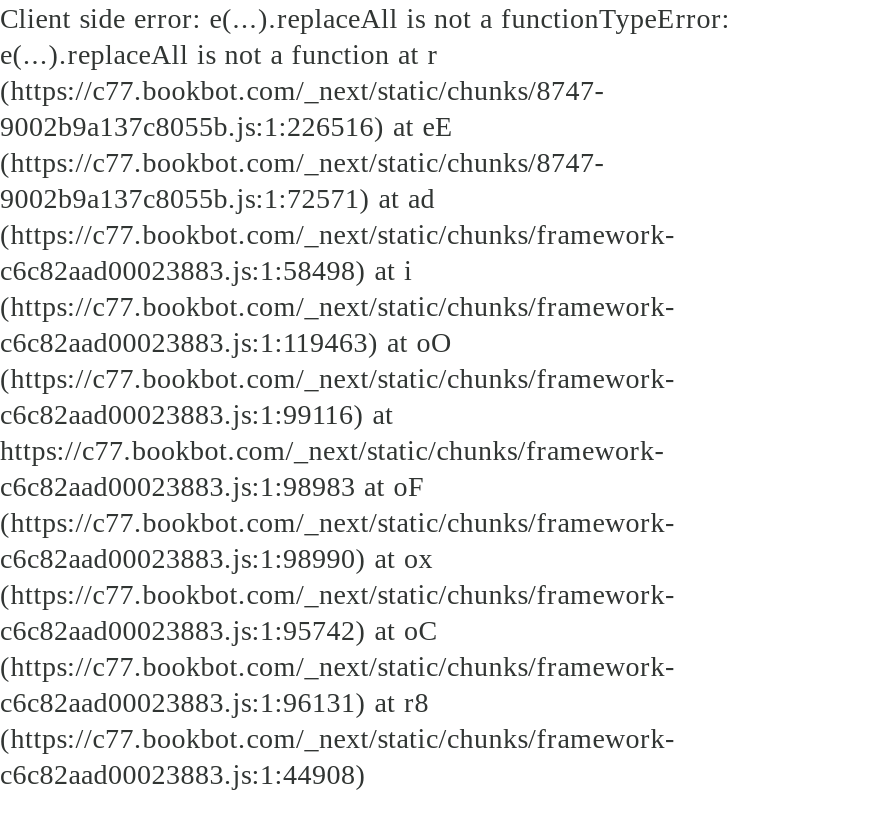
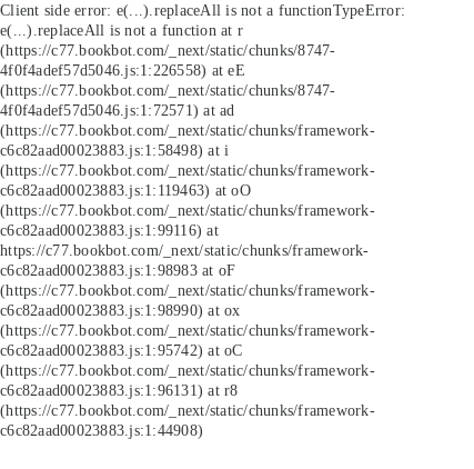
[0,110,454,142] 9002b9a137c8055b.js:1:226516) at eE -> [0,61,245,79] 4f0f4adef57d5046.js:1:226558) at eE
[0,182,435,214] 9002b9a137c8055b.js:1:72571) at ad -> [0,101,235,119] 4f0f4adef57d5046.js:1:72571) at ad

